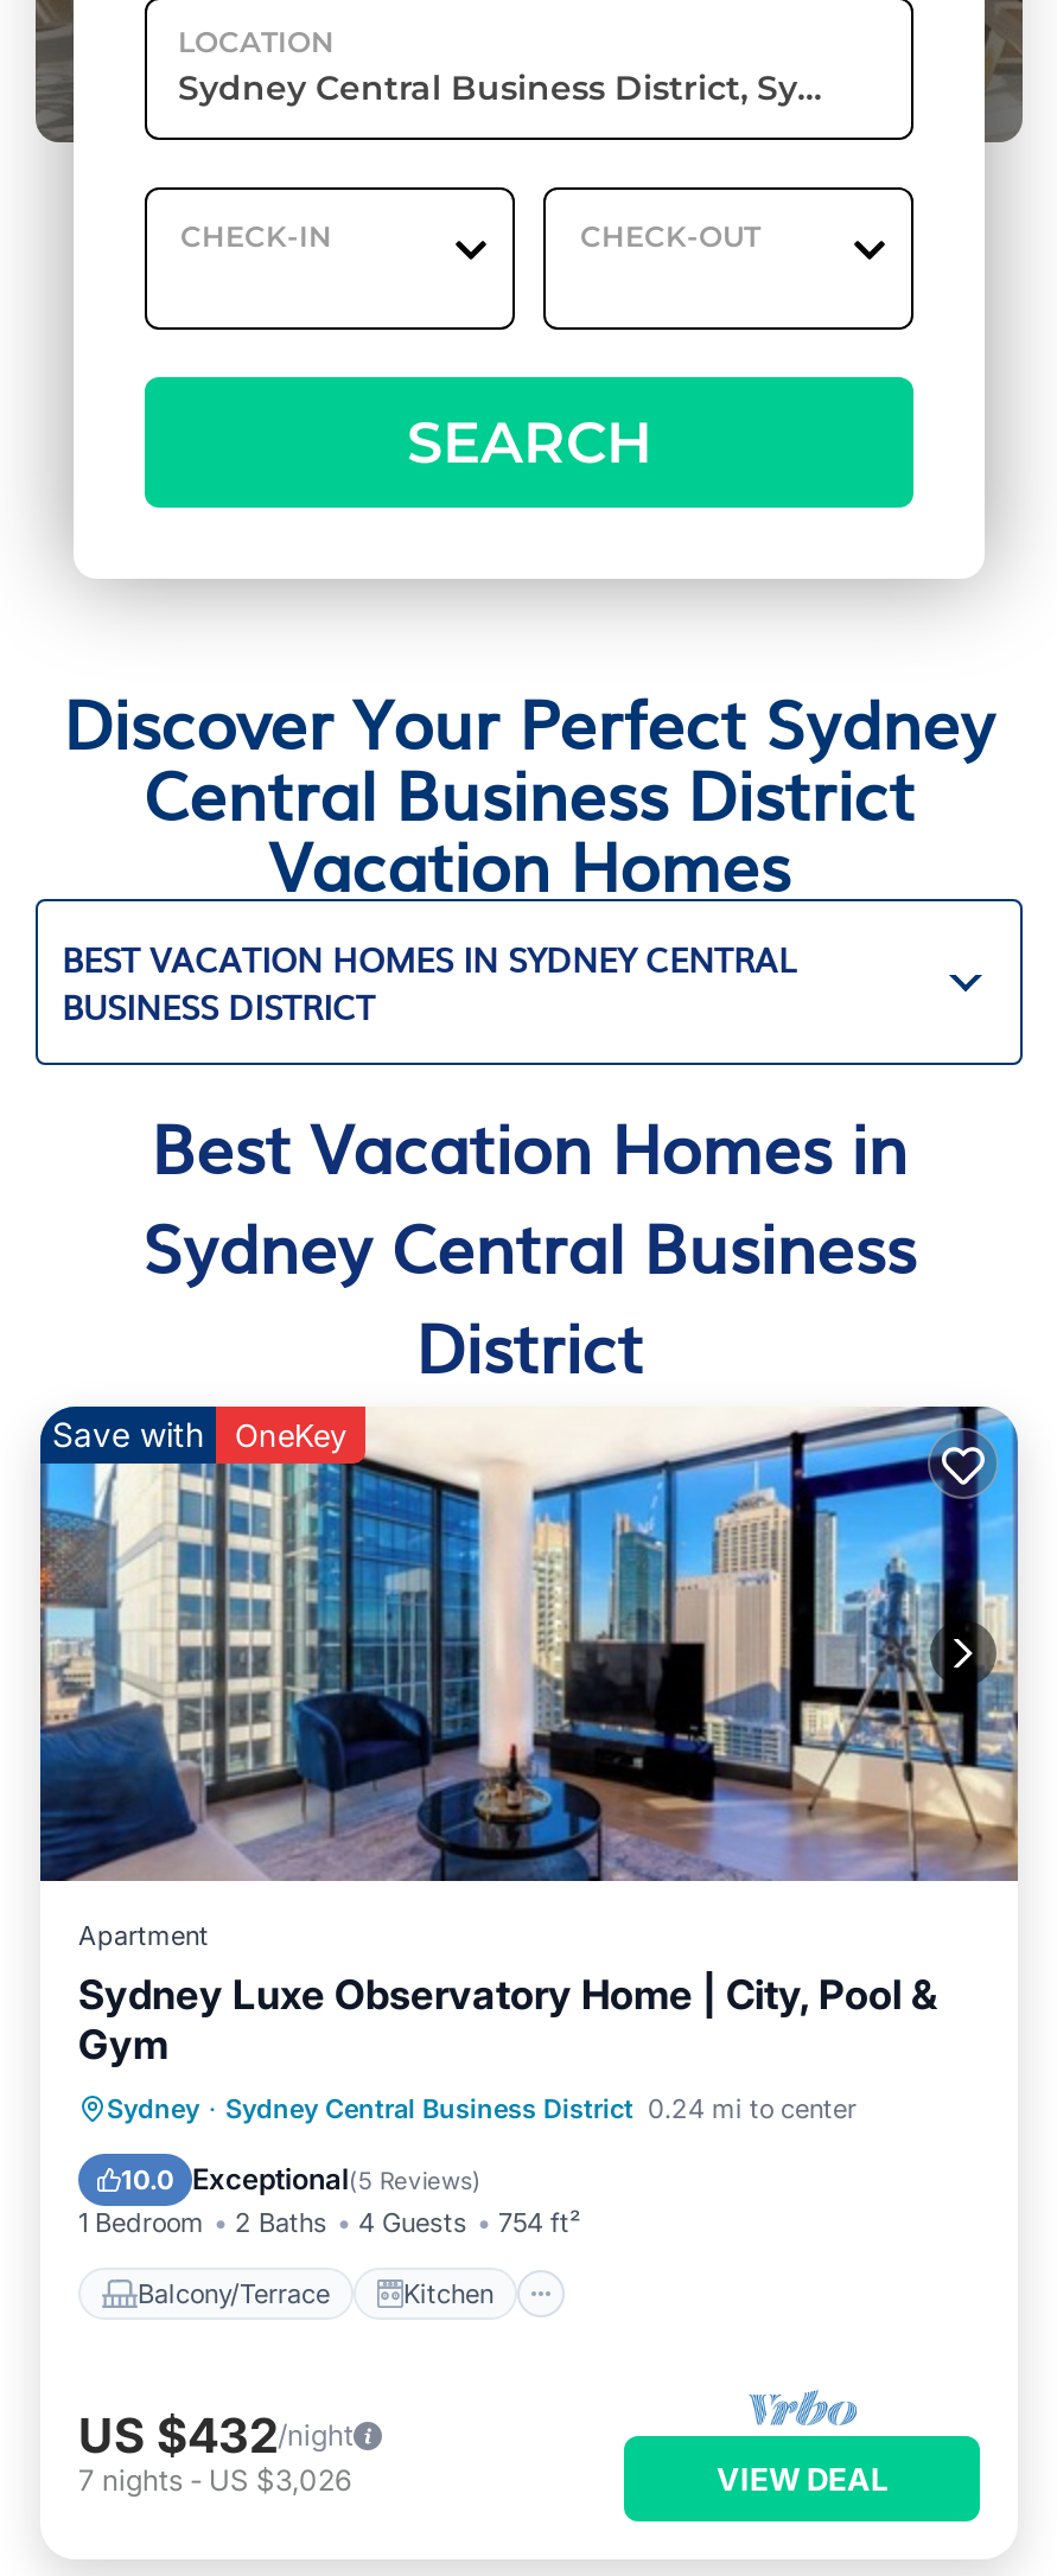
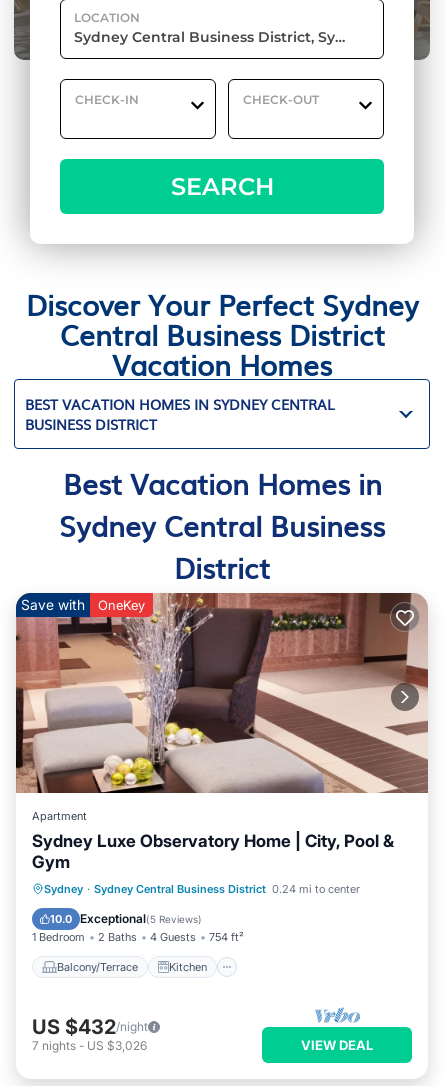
[38,1407,1020,1883] [image] -> [15,592,429,794] [image]

